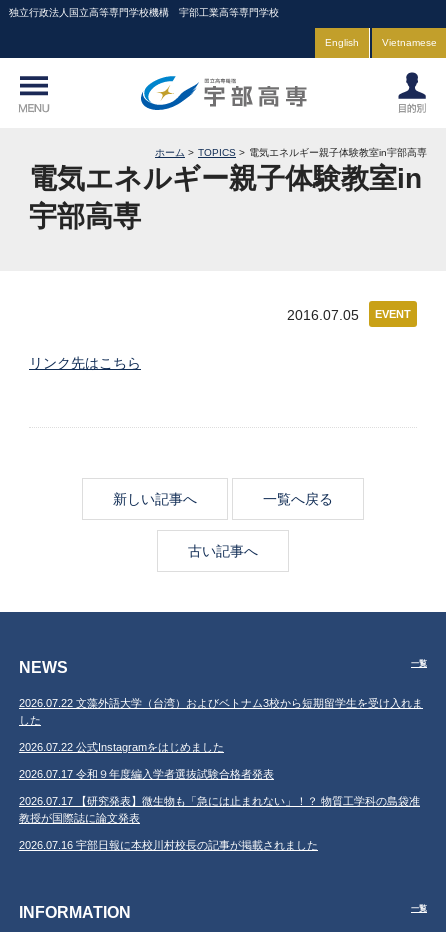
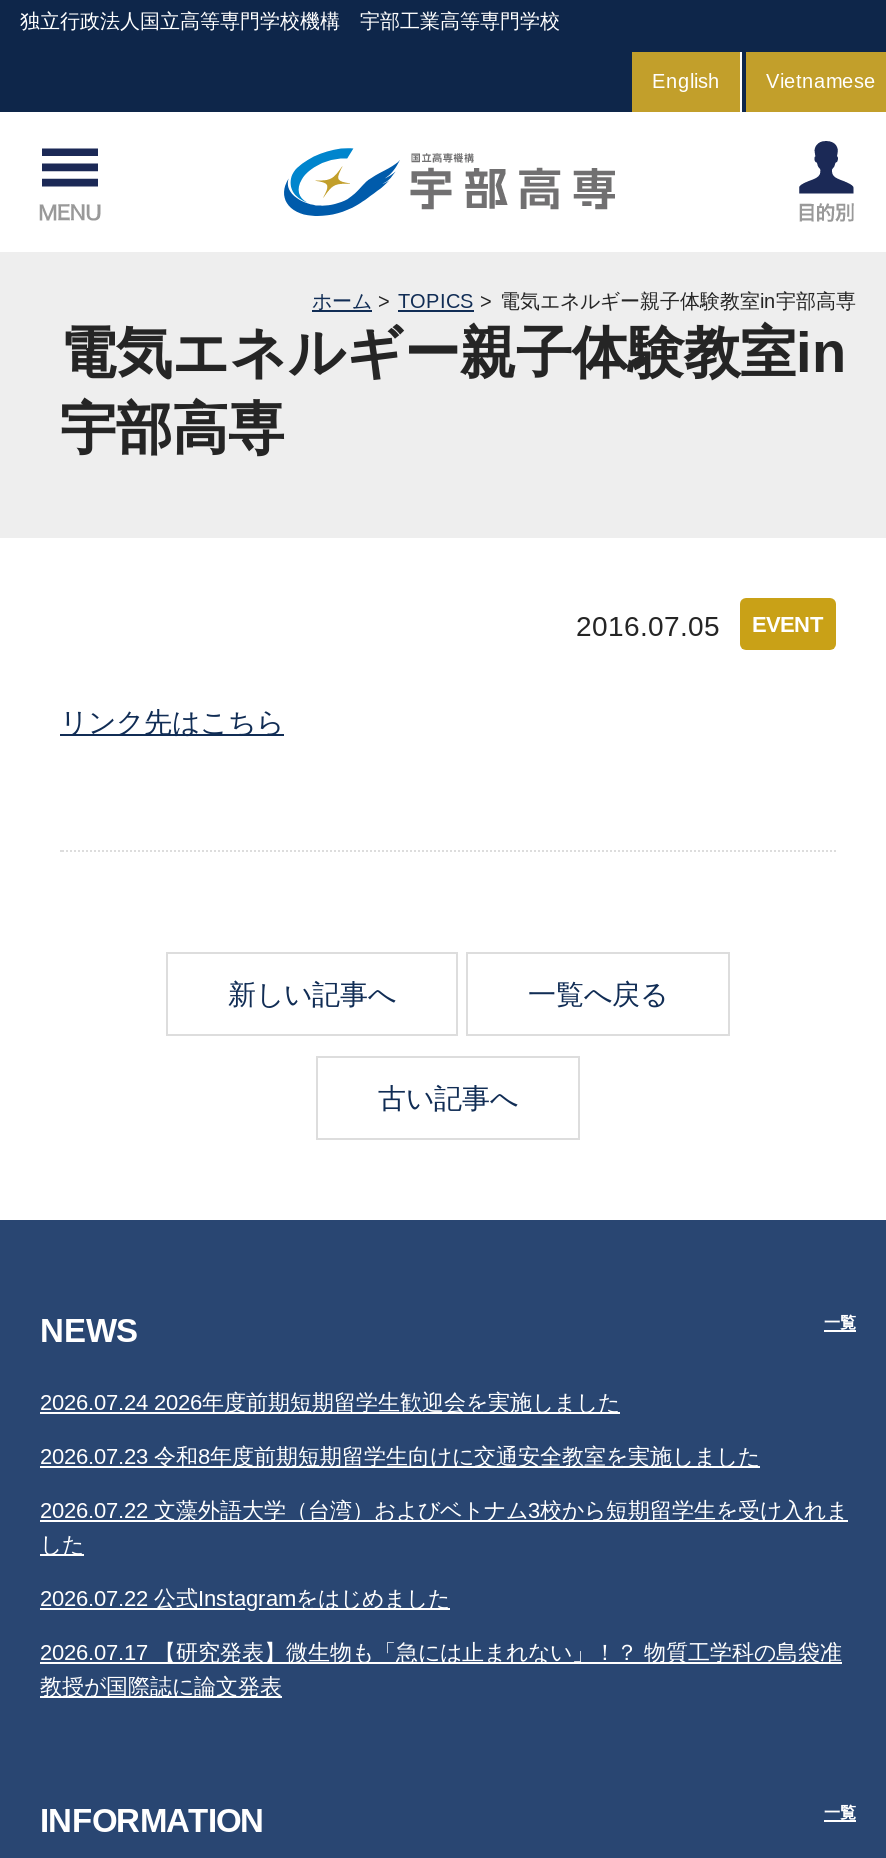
none -> [40,1390,760,1468] 2026.07.24 2026年度前期短期留学生歓迎会を実施しました | 2026.07.23 令和8年度前期短期留学生向けに交通安全教室を実施しました
moved [19,697,423,753] -> [40,1498,848,1610]: 2026.07.22 文藻外語大学（台湾）およびベトナム3校から短期留学生を受け入れま | した | 2026.07.22 公式Instagramをはじめました
[19,768,274,780] 2026.07.17 令和９年度編入学者選抜試験合格者発表 -> none
moved [19,795,420,824] -> [40,1640,842,1698]: 2026.07.17 【研究発表】微生物も「急には止まれない」！？ 物質工学科の島袋准 | 教授が国際誌に論文発表
[19,839,318,851] 2026.07.16 宇部日報に本校川村校長の記事が掲載されました -> none

